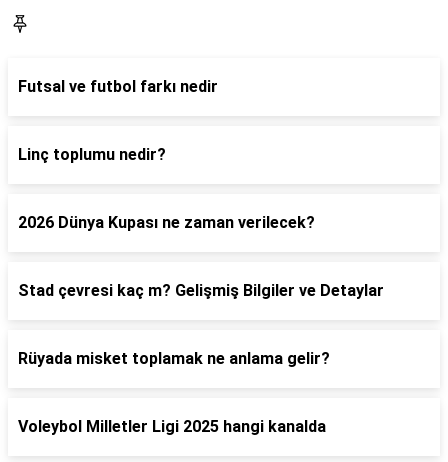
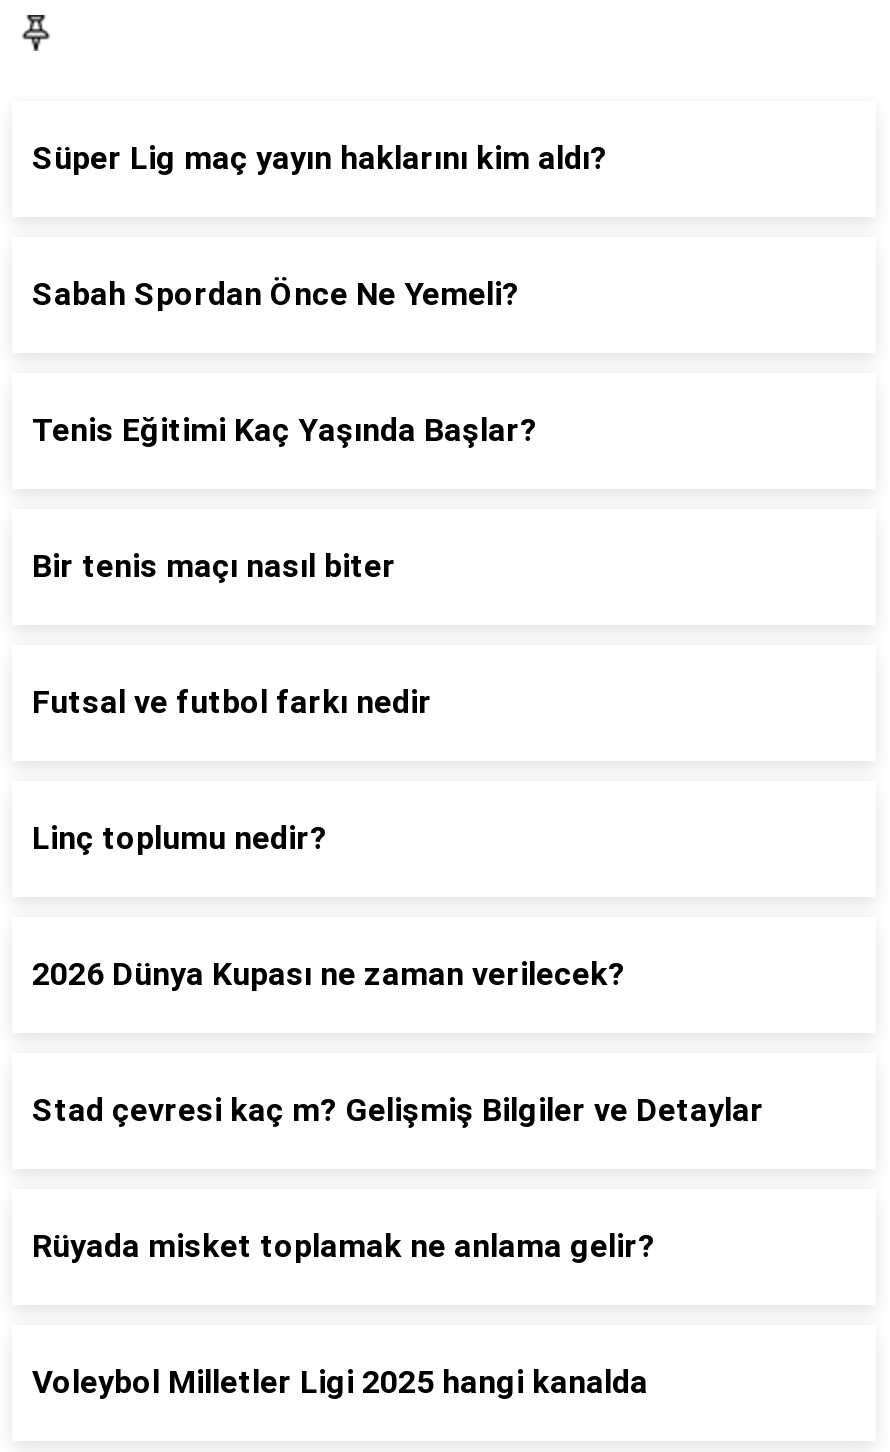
none -> [32,139,608,177] Süper Lig maç yayın haklarını kim aldı?
none -> [32,275,520,313] Sabah Spordan Önce Ne Yemeli?
none -> [32,411,538,449] Tenis Eğitimi Kaç Yaşında Başlar?
none -> [32,547,396,585] Bir tenis maçı nasıl biter

